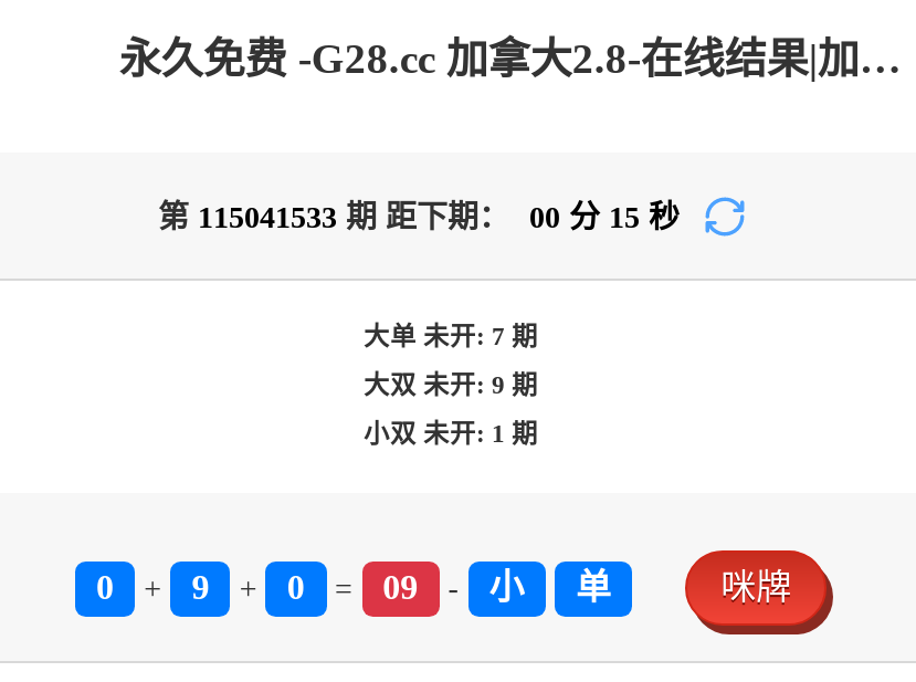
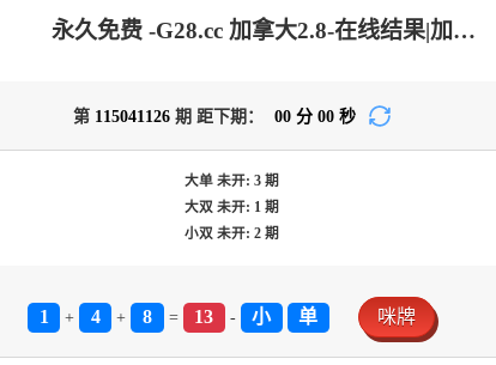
[158,201,680,234] 第115041533期 距下期： 00分 15秒 -> [72,108,355,126] 第115041126期 距下期： 00分 00秒
[364,323,538,352] 大单未开: 7期 -> [184,174,279,189] 大单未开: 3期
[364,371,538,400] 大双未开: 9期 -> [184,200,279,215] 大双未开: 1期
[364,420,538,449] 小双未开: 1期 -> [184,226,279,242] 小双未开: 2期
[96,568,114,606] 0 -> [39,306,49,327] 1
[192,568,209,606] 9 -> [91,306,100,327] 4
[287,568,305,606] 0 -> [142,306,152,327] 8
[383,568,418,606] 09 -> [194,306,213,327] 13

